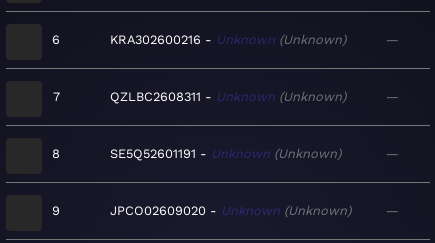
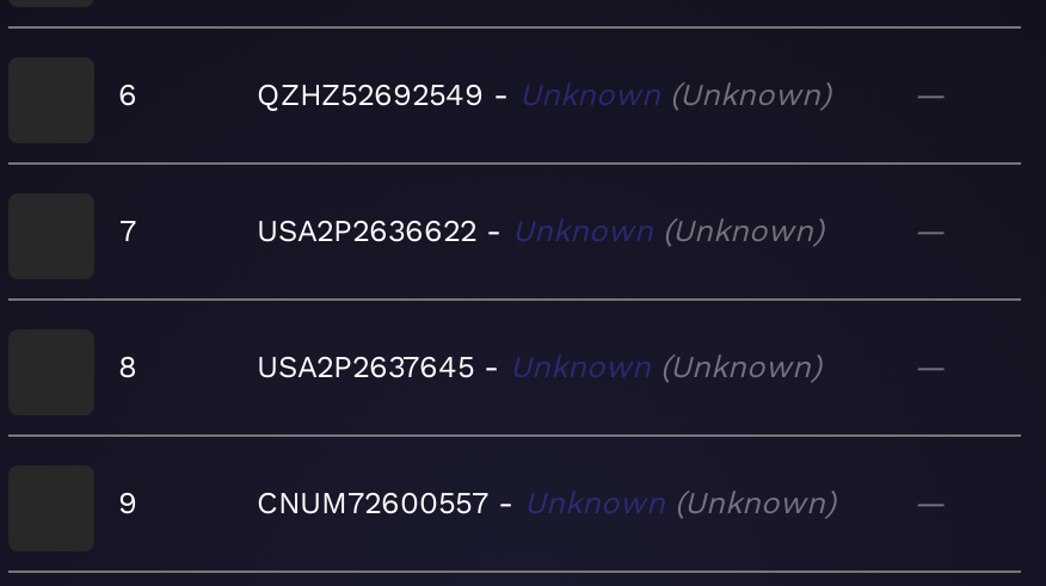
[110,32,201,47] KRA302600216 -> [257,77,484,113] QZHZ52692549
[110,89,201,104] QZLBC2608311 -> [257,213,476,249] USA2P2636622
[110,146,196,161] SE5Q52601191 -> [257,349,474,385] USA2P2637645
[110,203,206,218] JPCO02609020 -> [257,486,488,521] CNUM72600557

